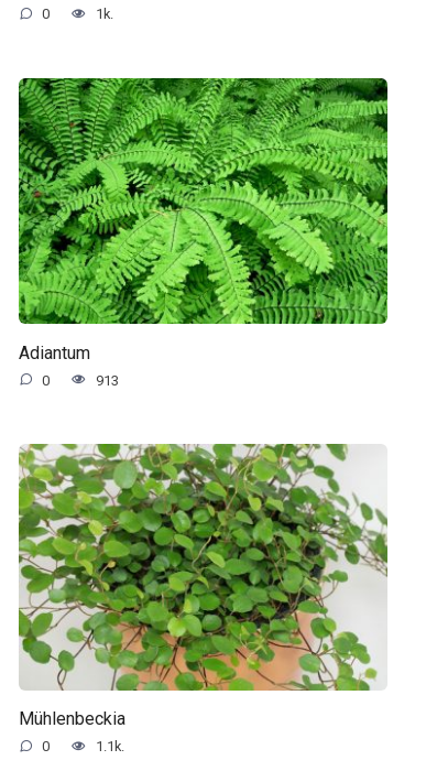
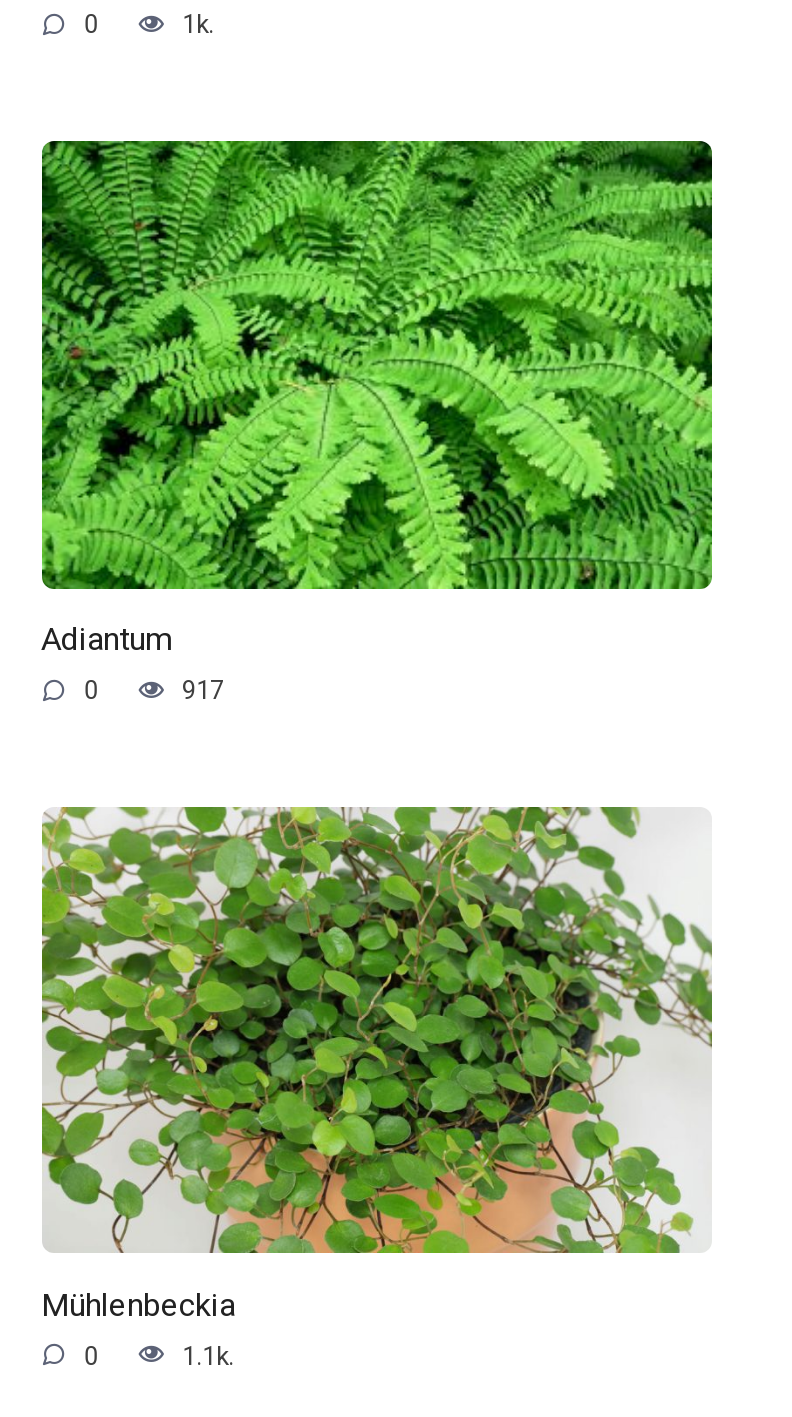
[96,372,119,388] 913 -> [182,675,224,705] 917

